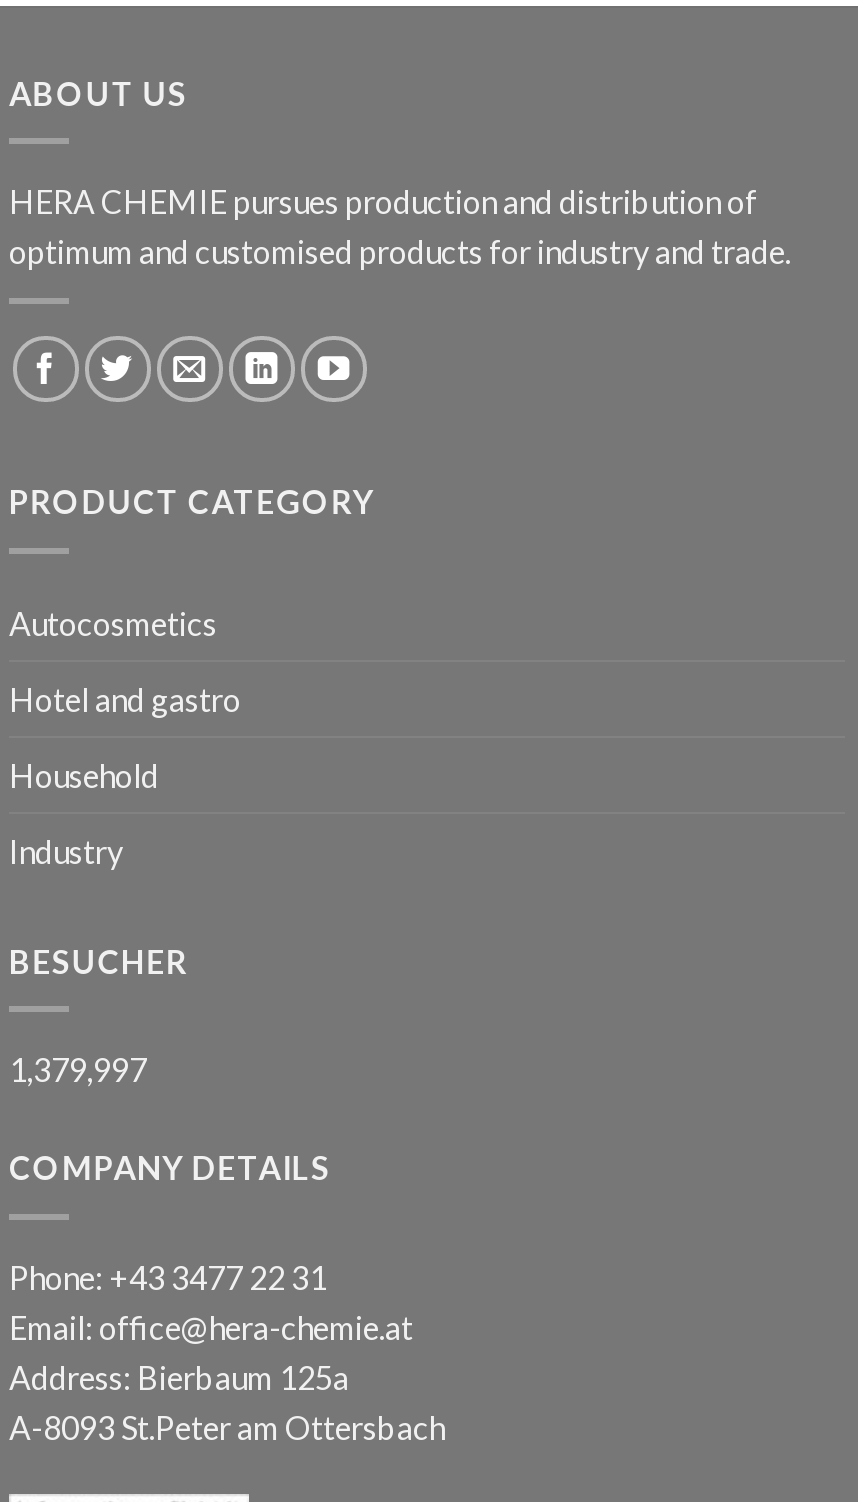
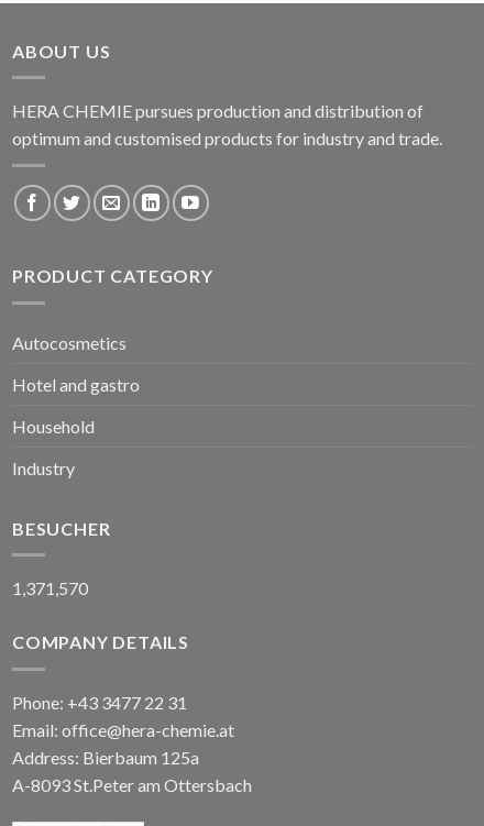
[9,1051,147,1089] 1,379,997 -> [12,578,88,599] 1,371,570

